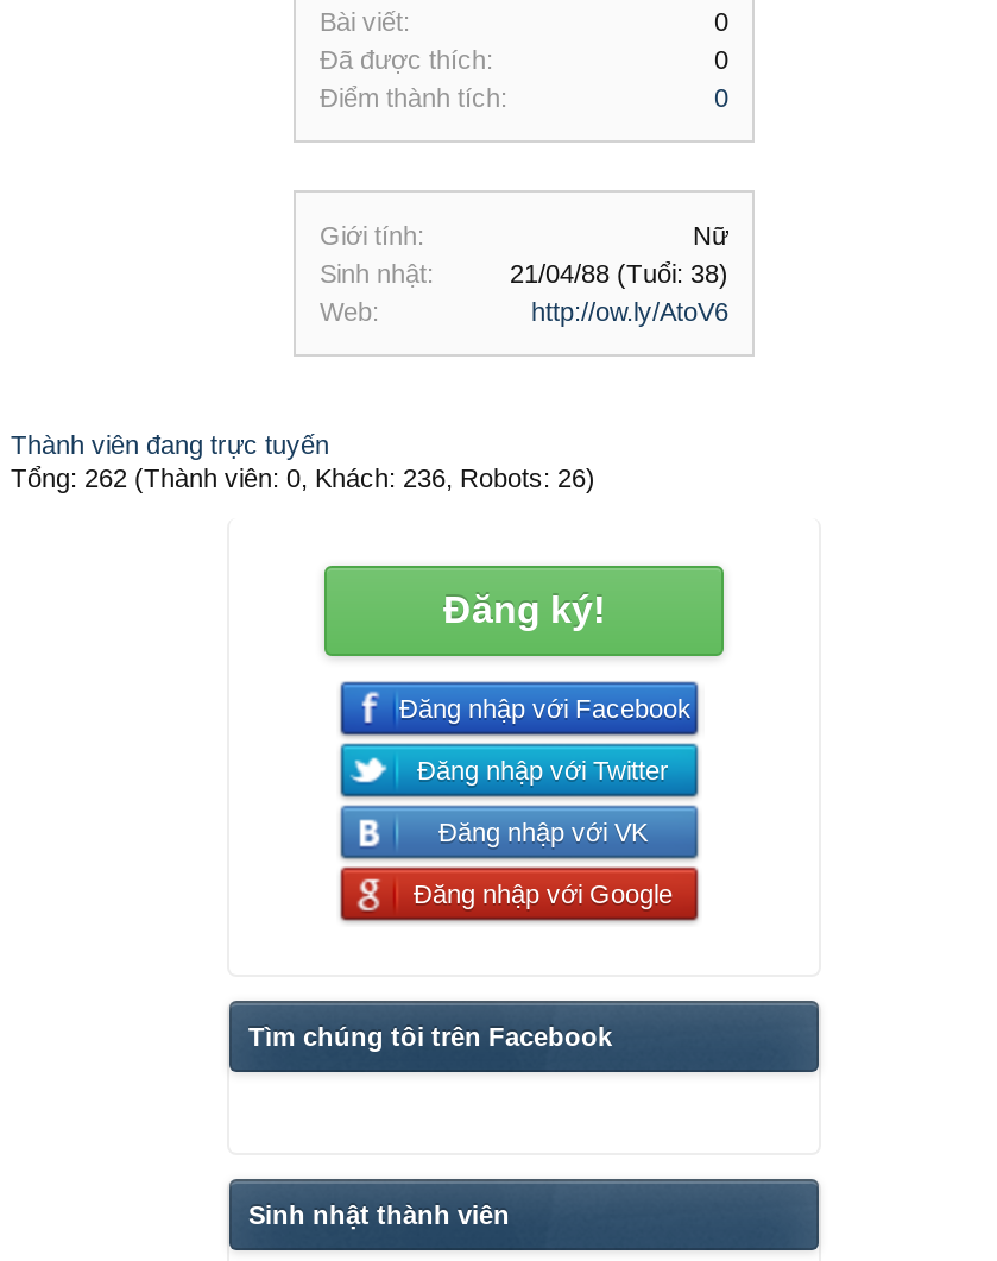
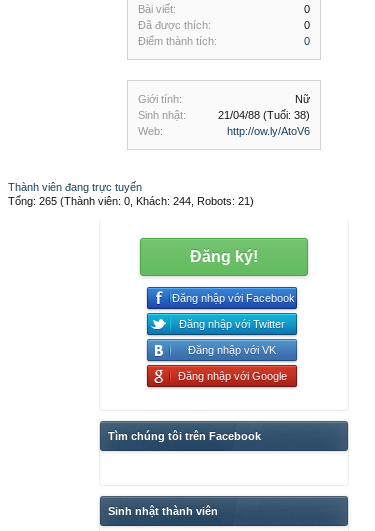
[11,464,595,492] Tổng: 262 (Thành viên: 0, Khách: 236, Robots: 26) -> [8,195,254,207] Tổng: 265 (Thành viên: 0, Khách: 244, Robots: 21)

